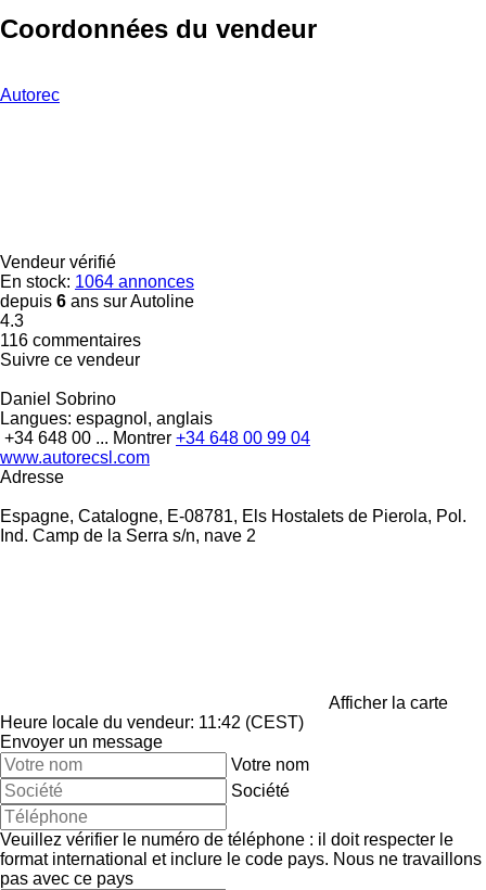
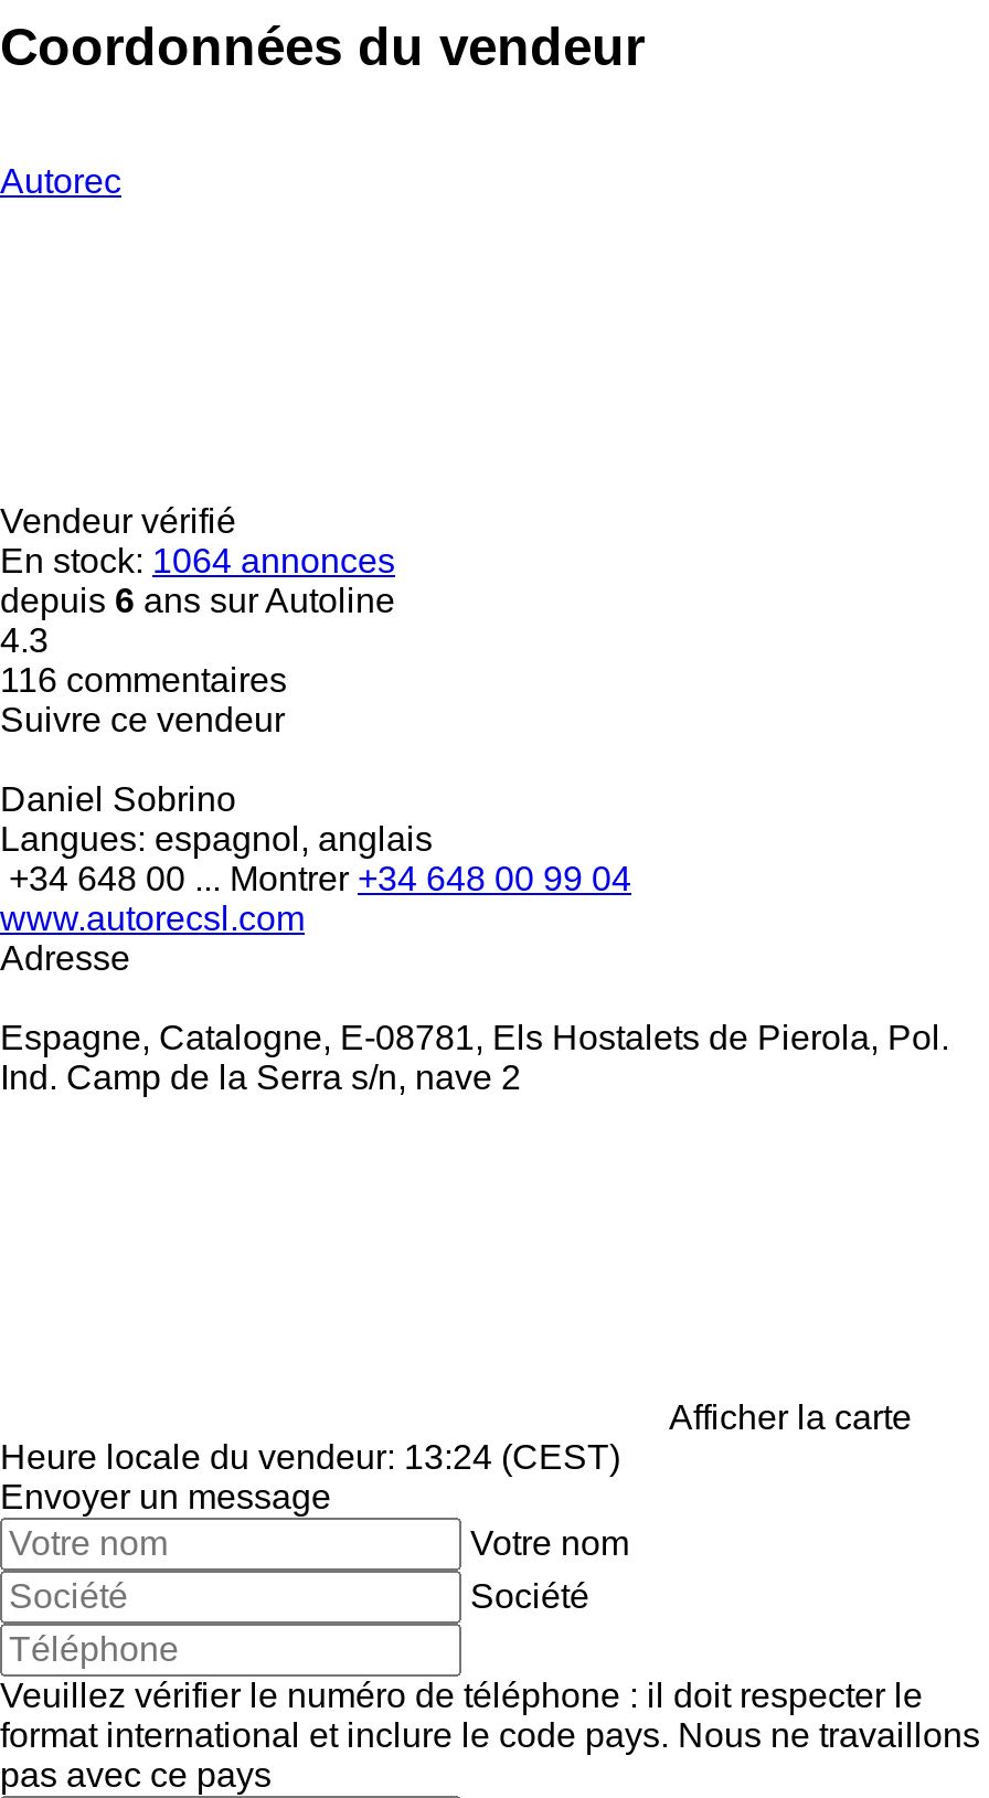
[0,713,304,731] Heure locale du vendeur: 11:42 (CEST) -> [0,1437,620,1475] Heure locale du vendeur: 13:24 (CEST)

